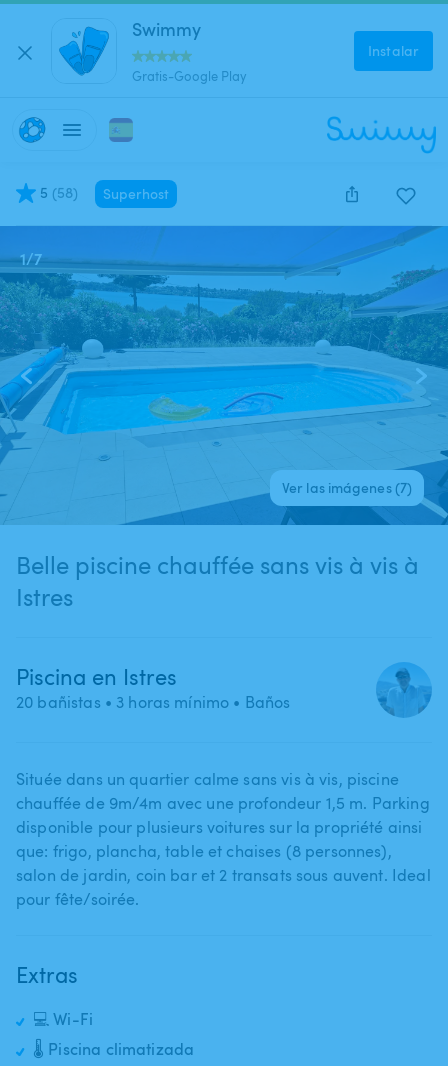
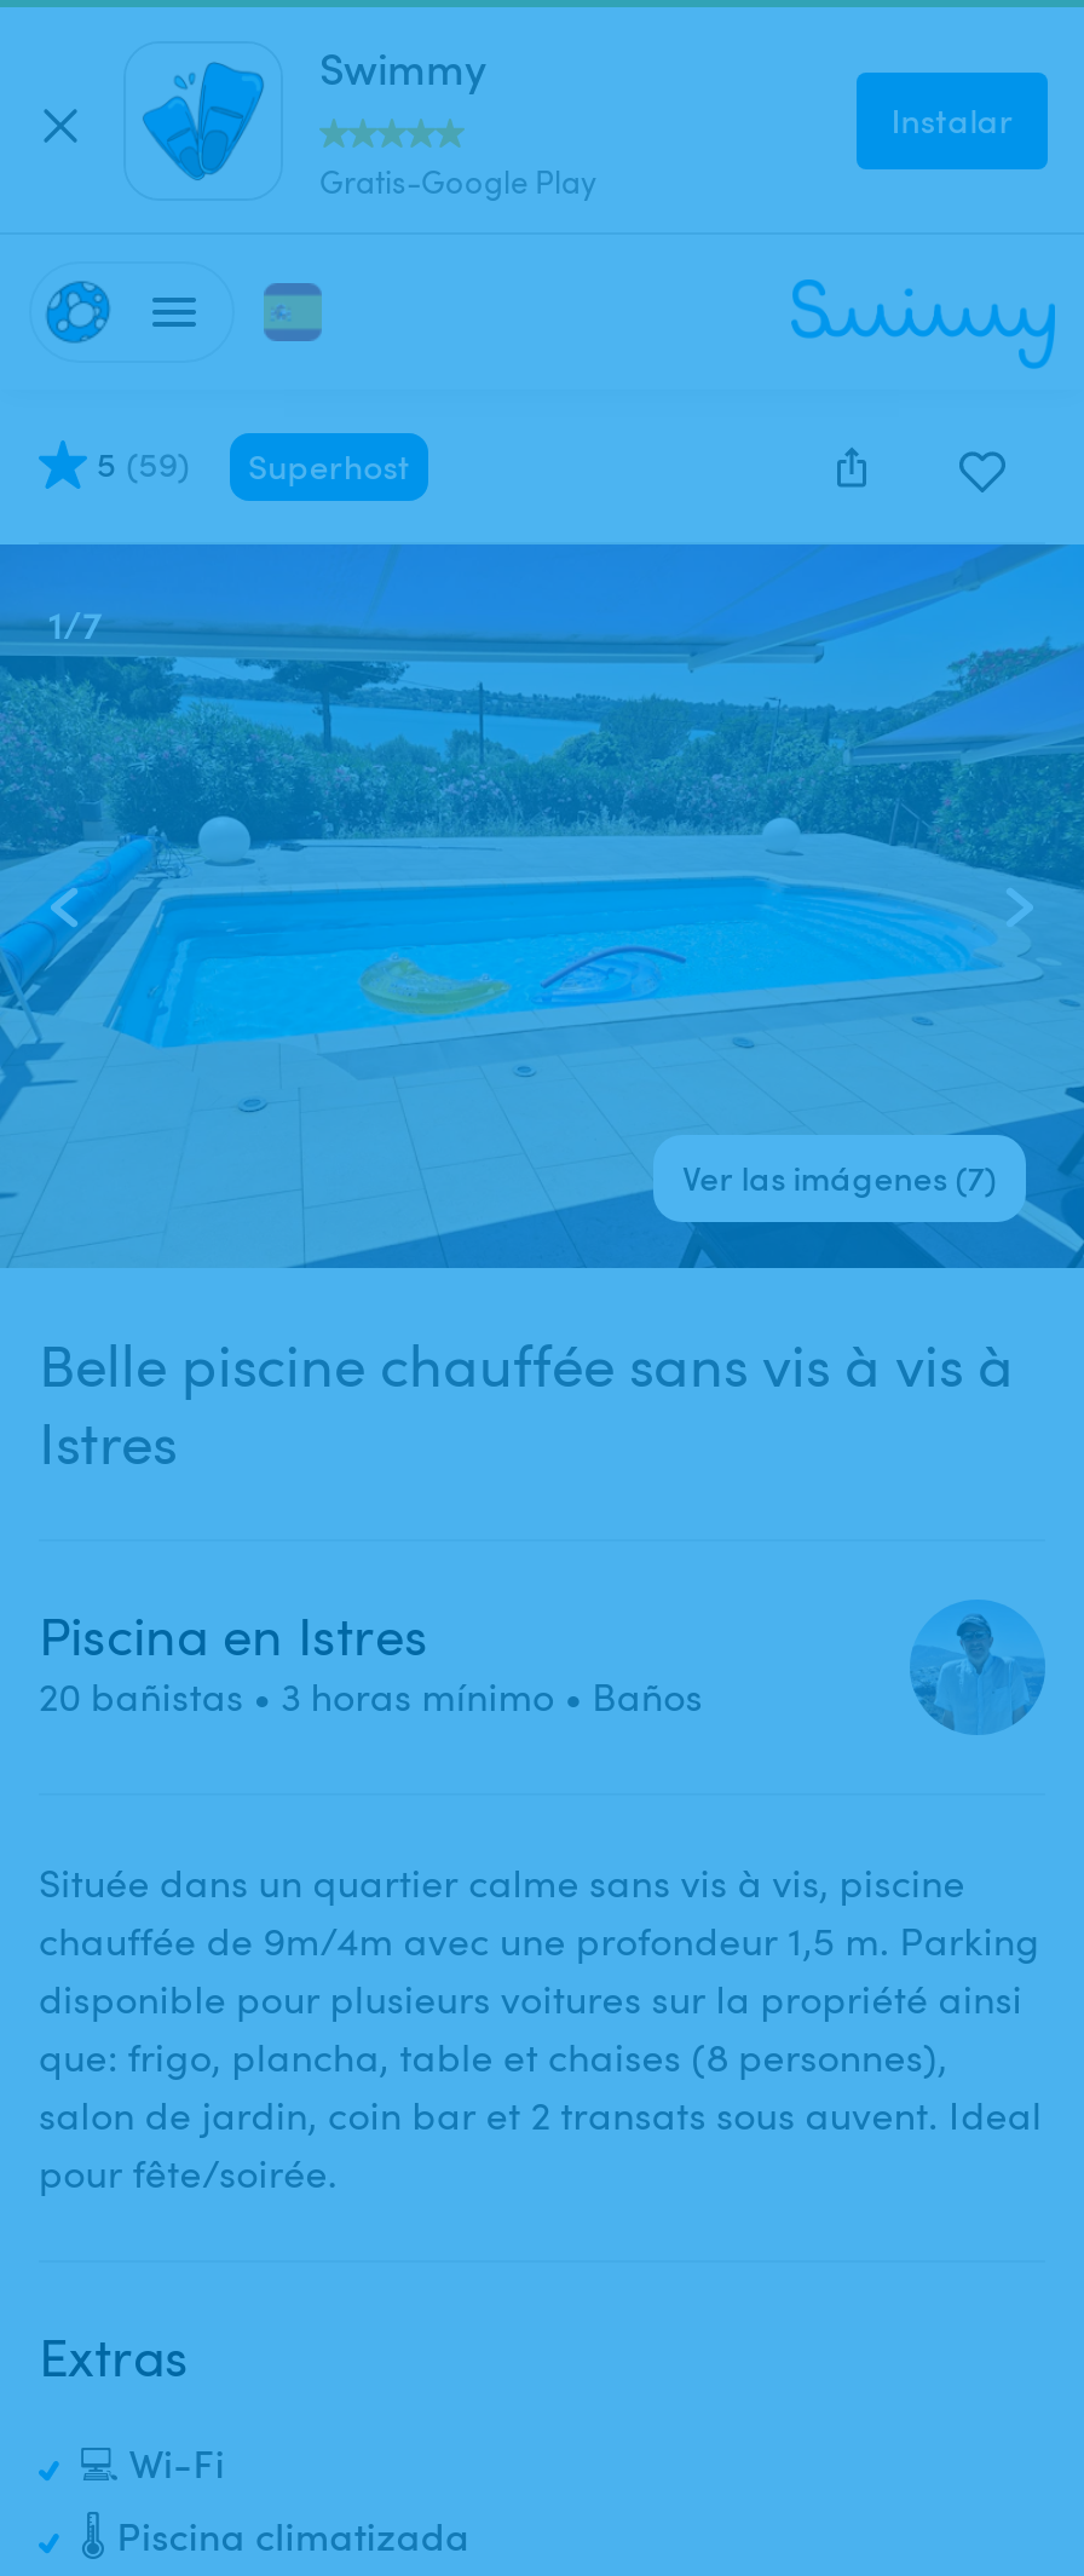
[40,182,78,201] 5 (58) -> [97,439,190,485] 5 (59)

